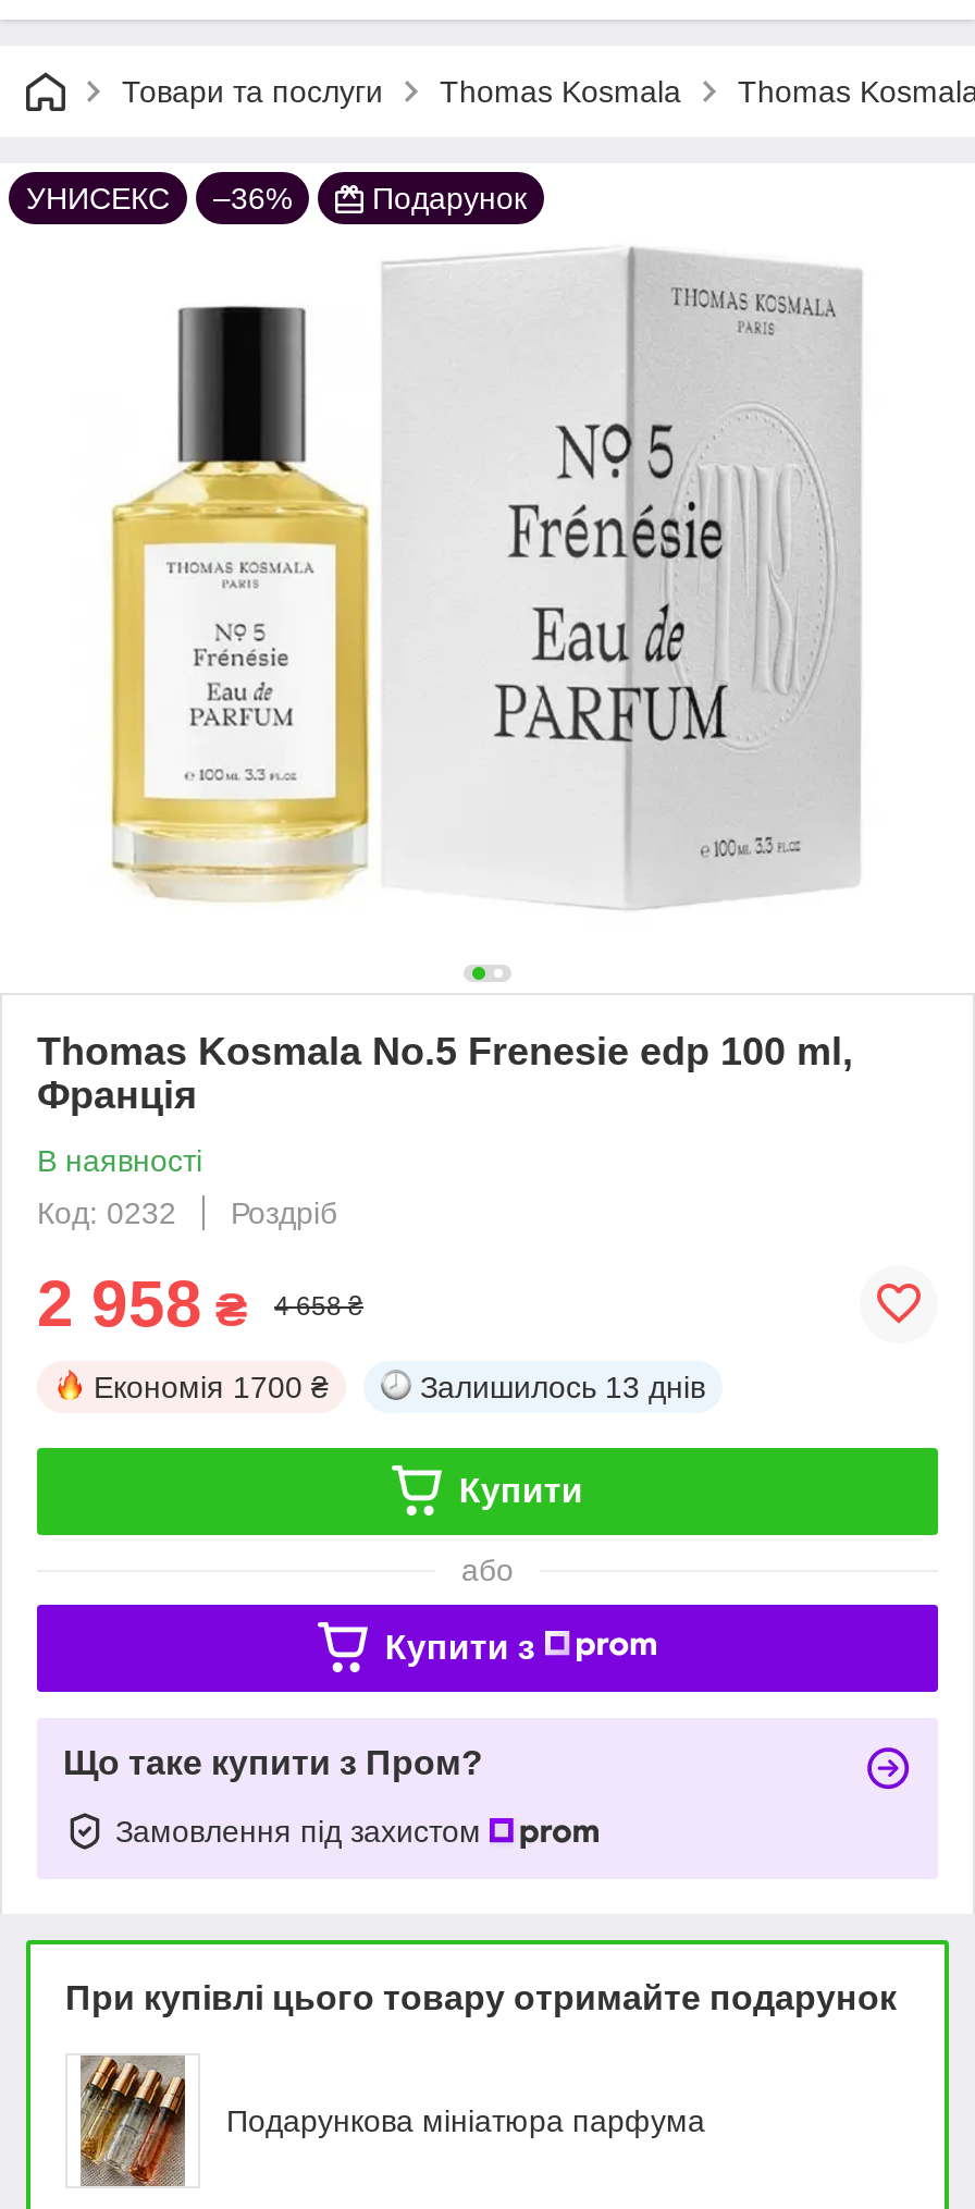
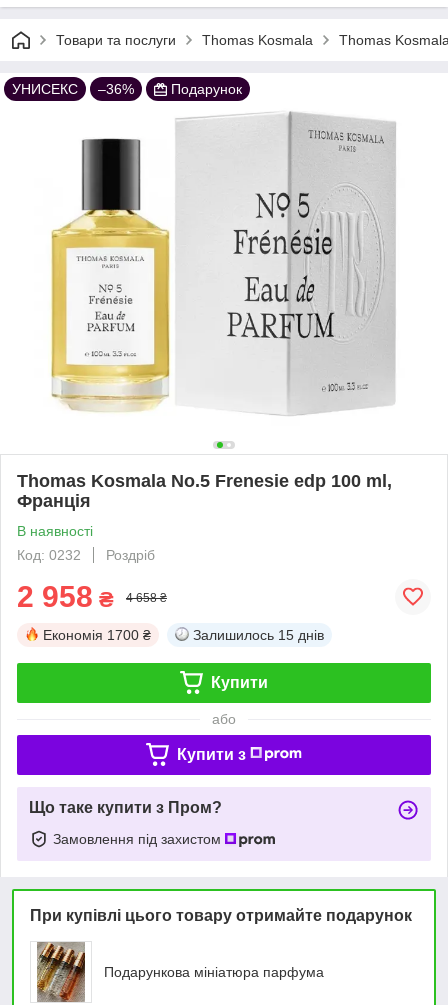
[420,1369,705,1404] Залишилось 13 днів -> [193,627,324,643] Залишилось 15 днів

